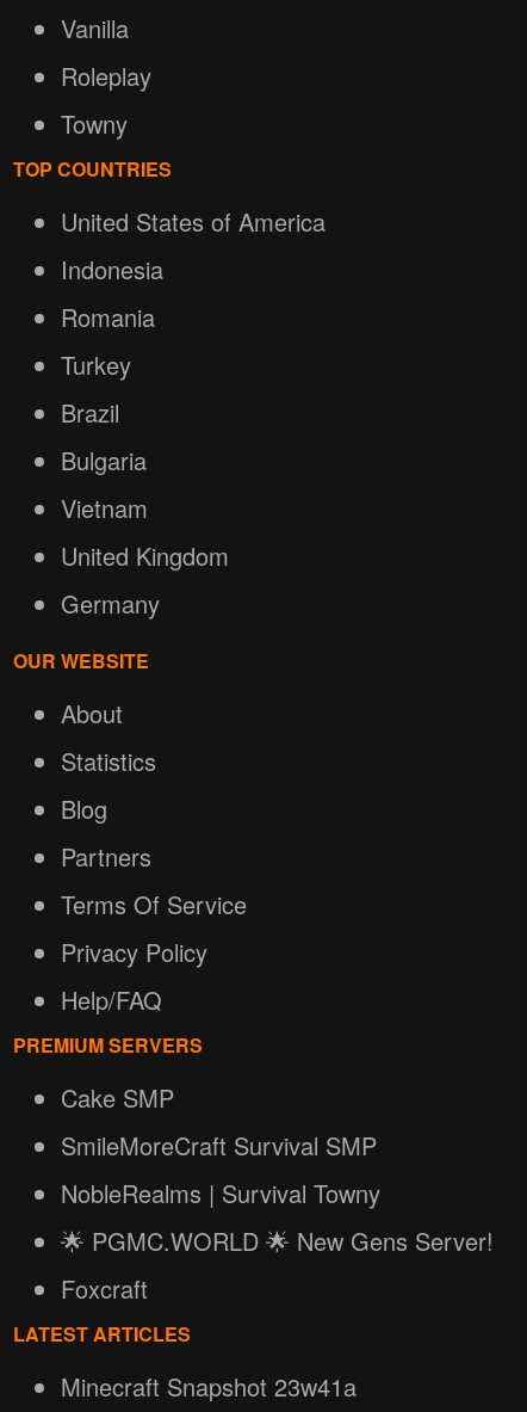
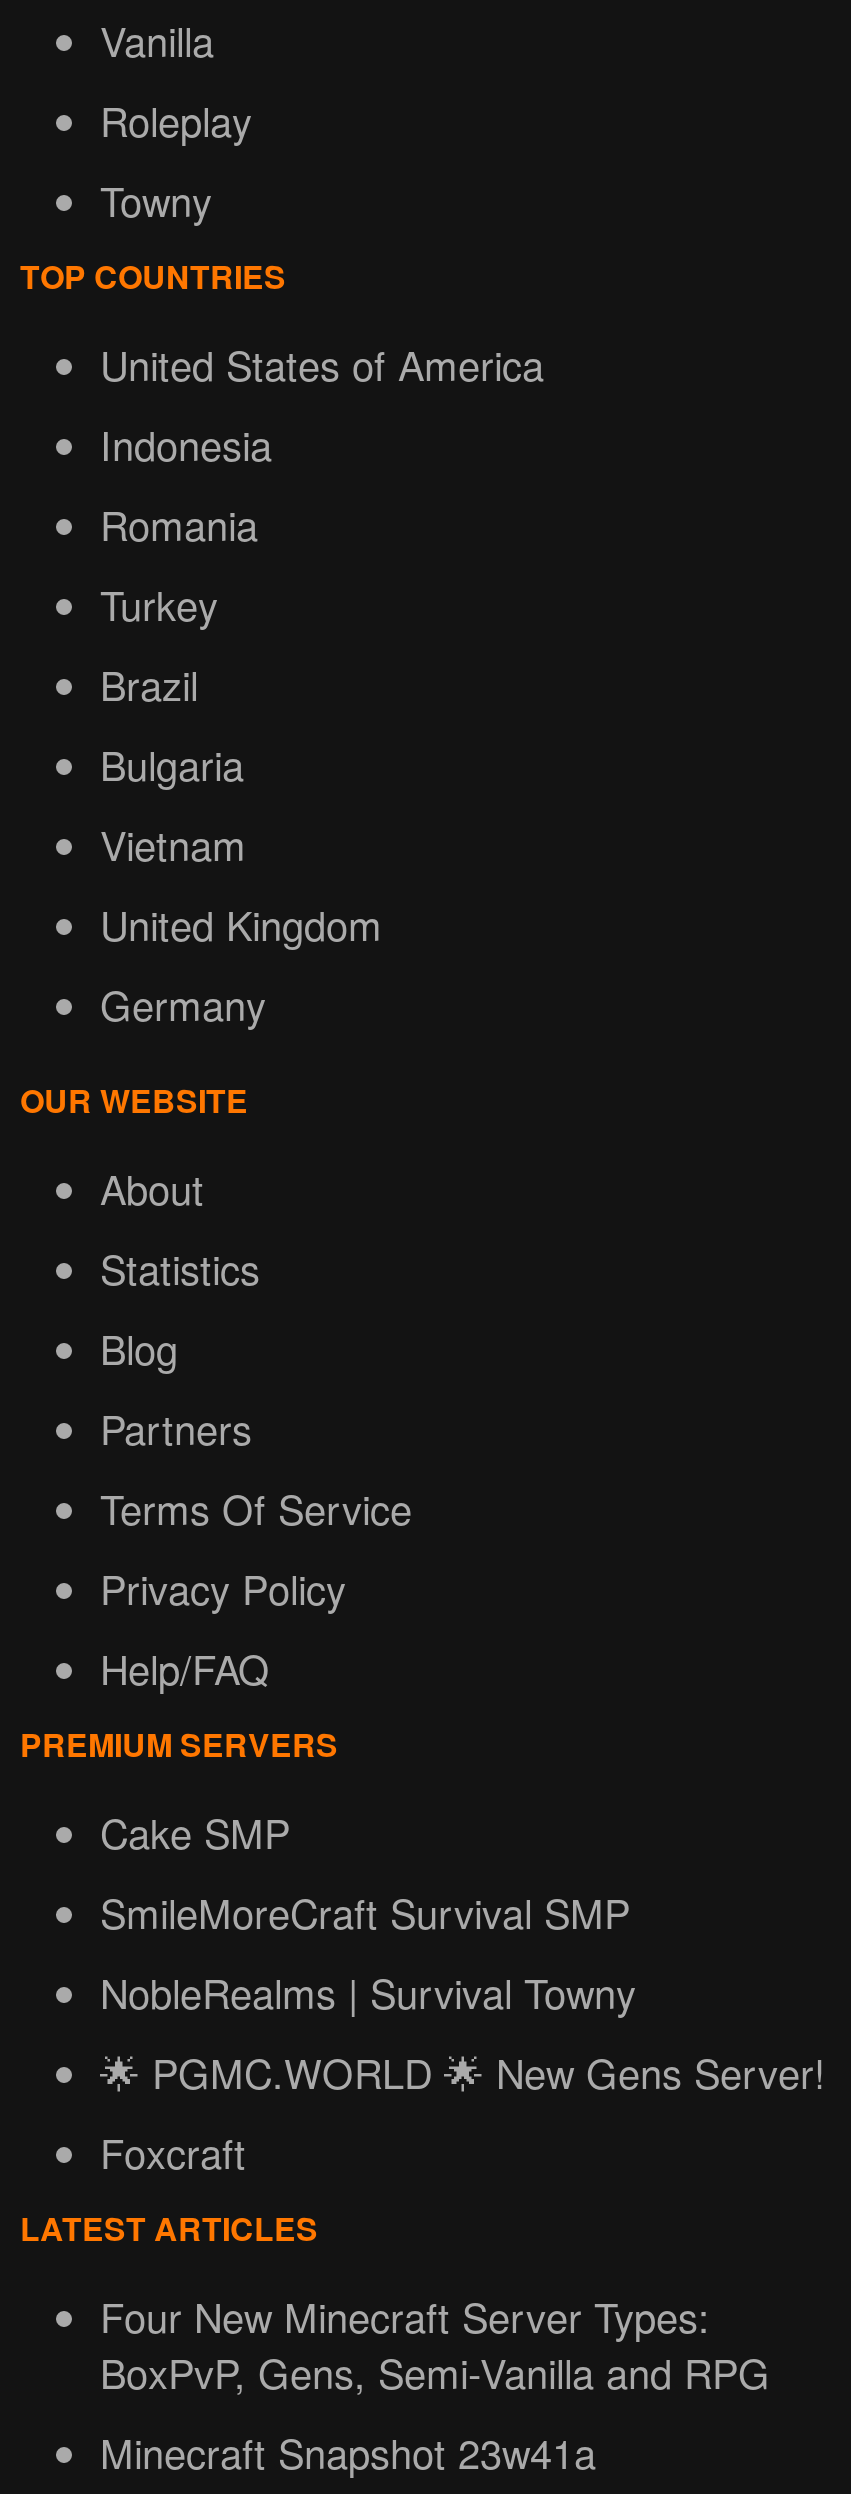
none -> [100,2287,770,2401] Four New Minecraft Server Types: | BoxPvP, Gens, Semi-Vanilla and RPG

